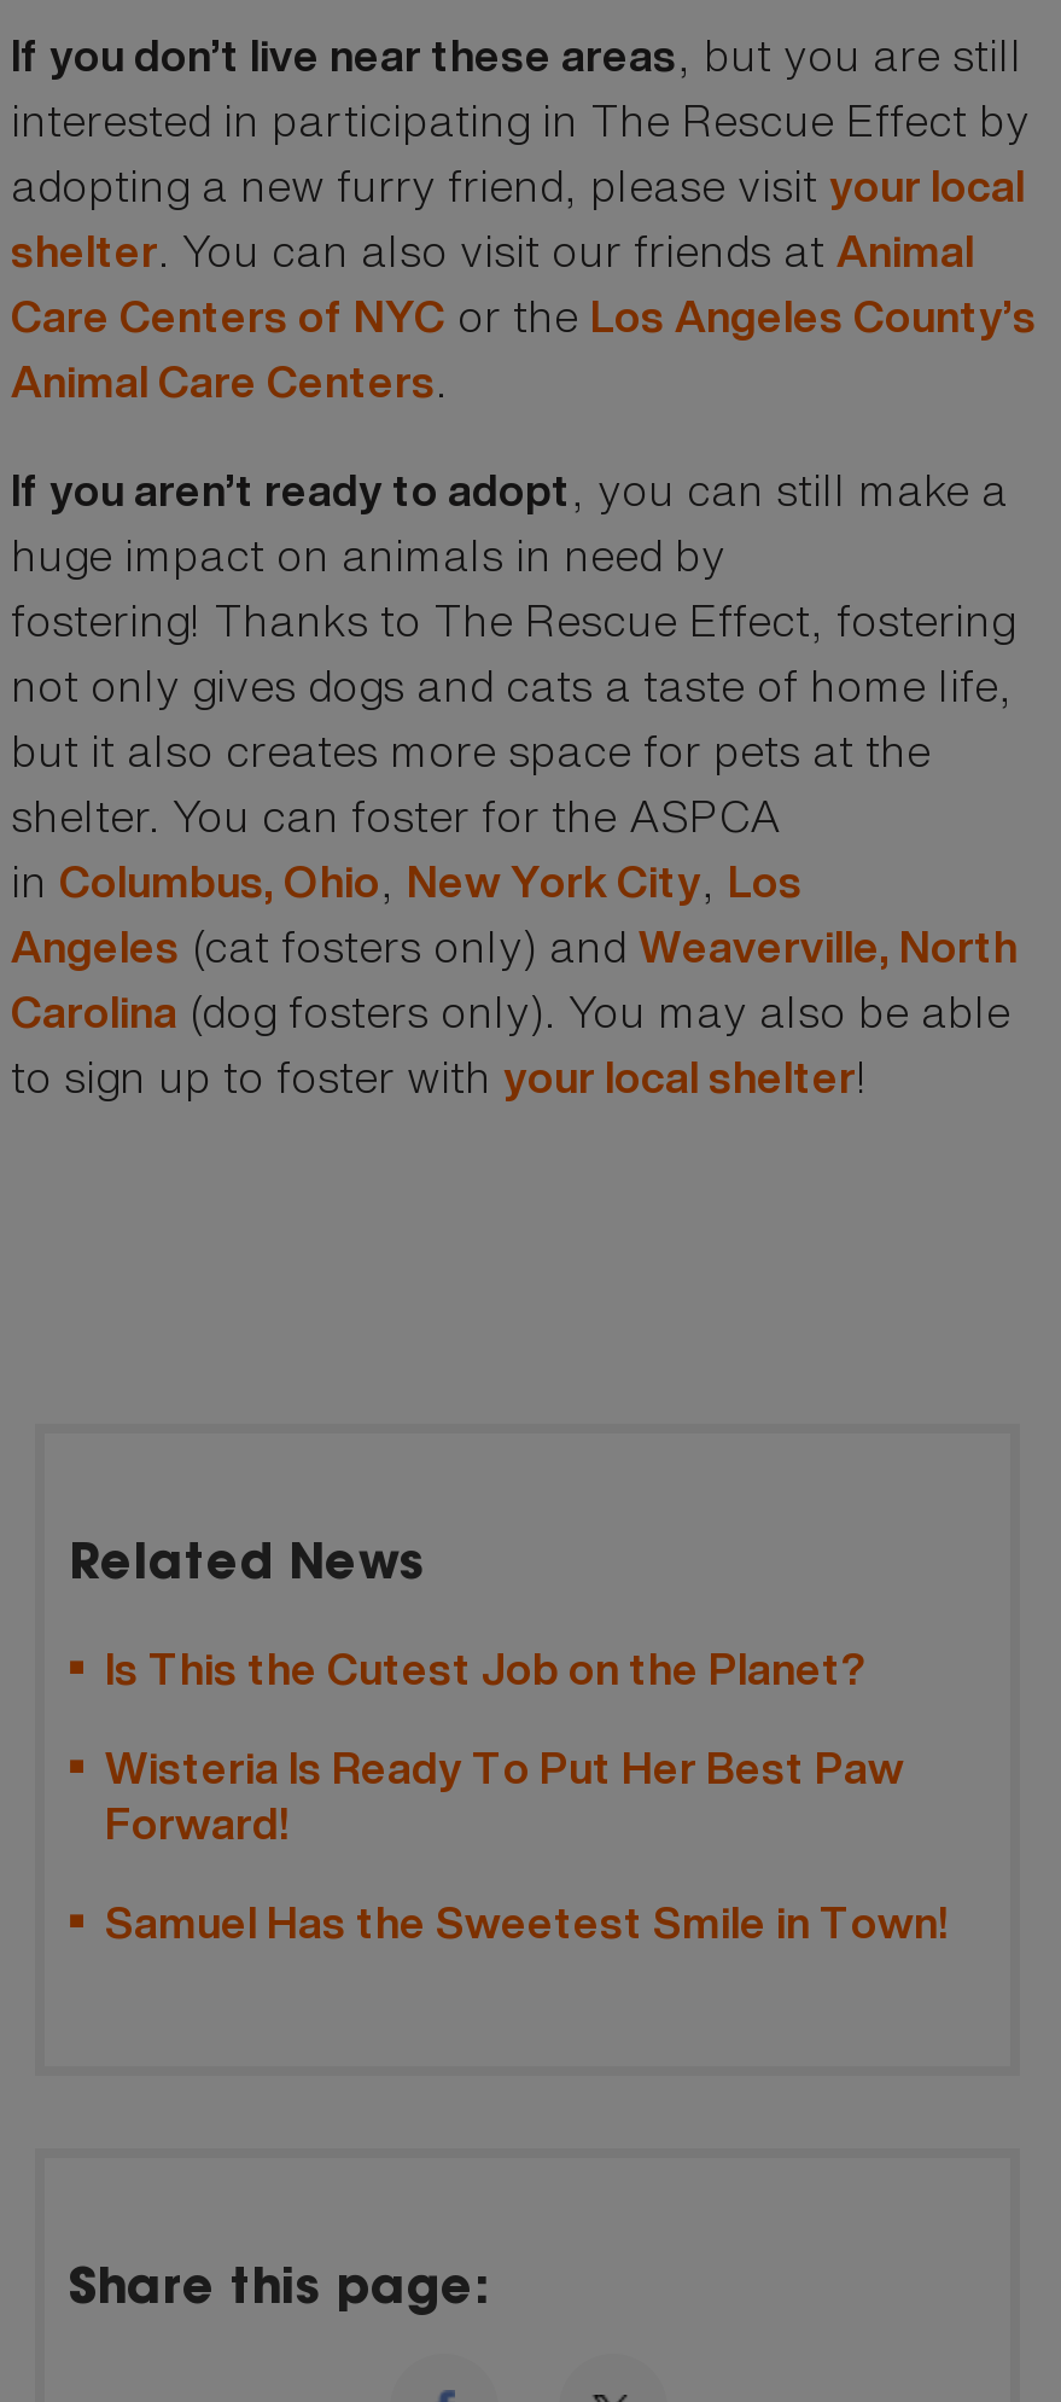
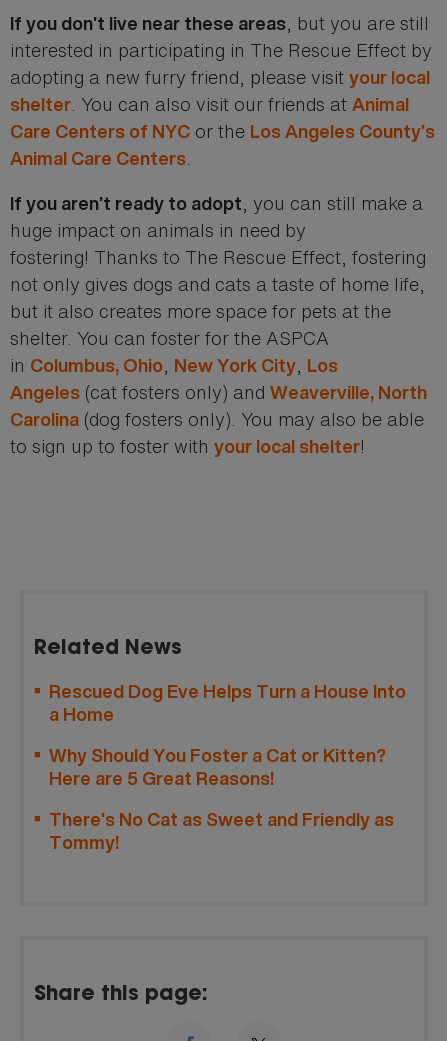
[105,1638,865,1699] Is This the Cutest Job on the Planet? -> [49,679,406,727] Rescued Dog Eve Helps Turn a House Into | a Home
[105,1737,904,1853] Wisteria Is Ready To Put Her Best Paw | Forward! -> [49,743,386,791] Why Should You Foster a Cat or Kitten? | Here are 5 Great Reasons!
[105,1892,948,1952] Samuel Has the Sweetest Smile in Town! -> [49,807,394,855] There’s No Cat as Sweet and Friendly as | Tommy!

